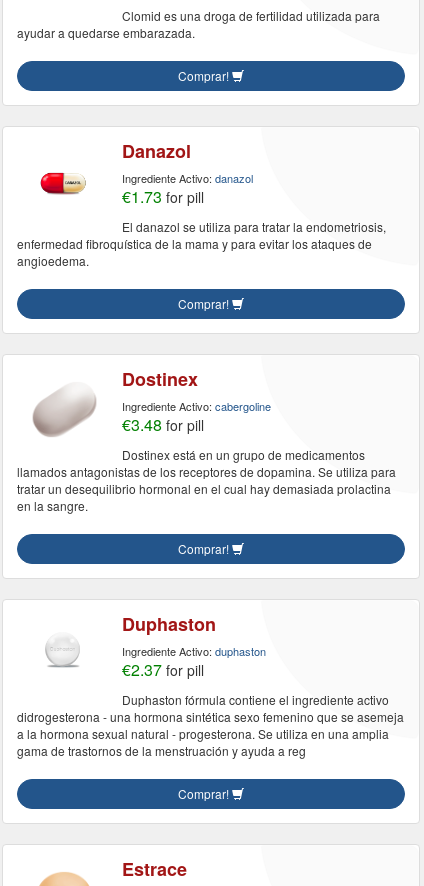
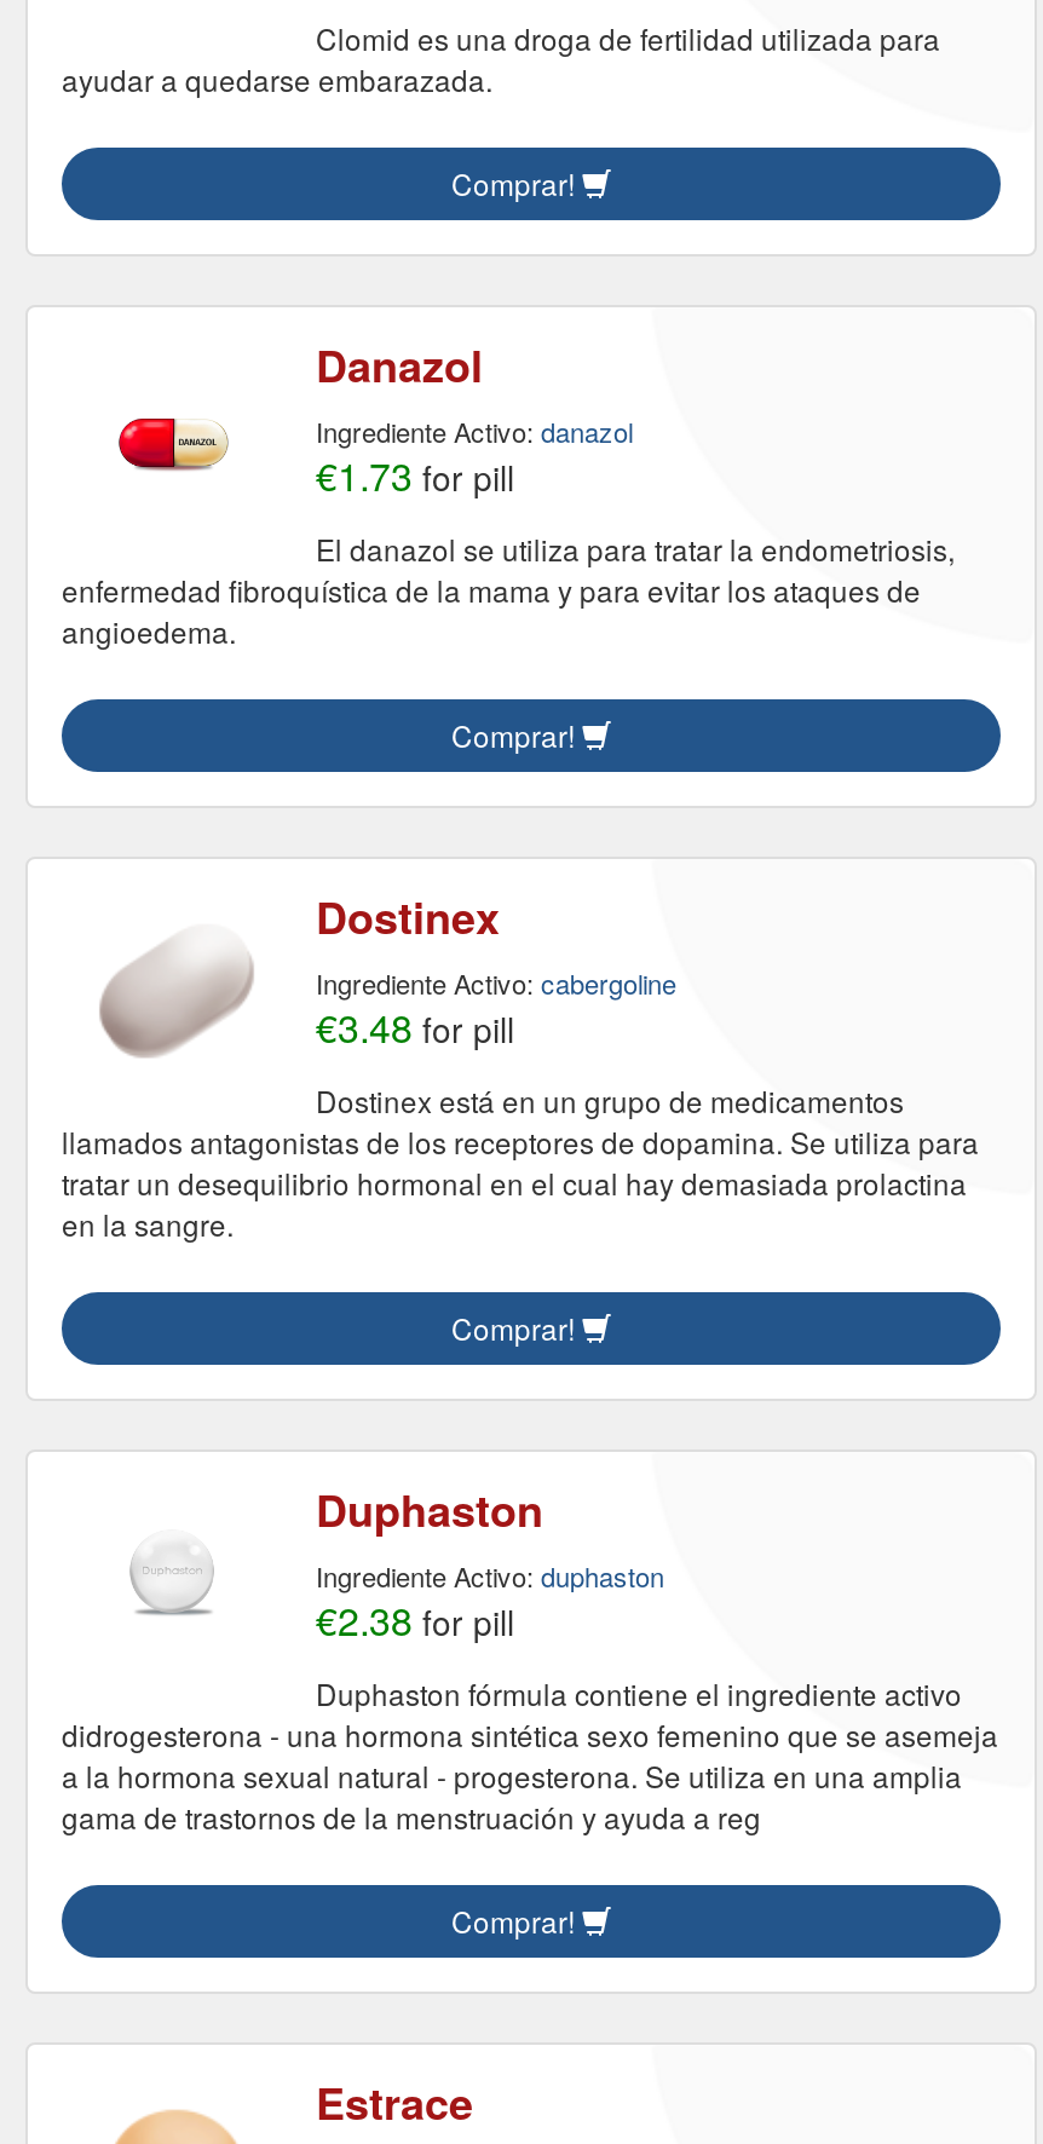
[122,658,204,681] €2.37 for pill -> [316,1592,514,1648] €2.38 for pill

